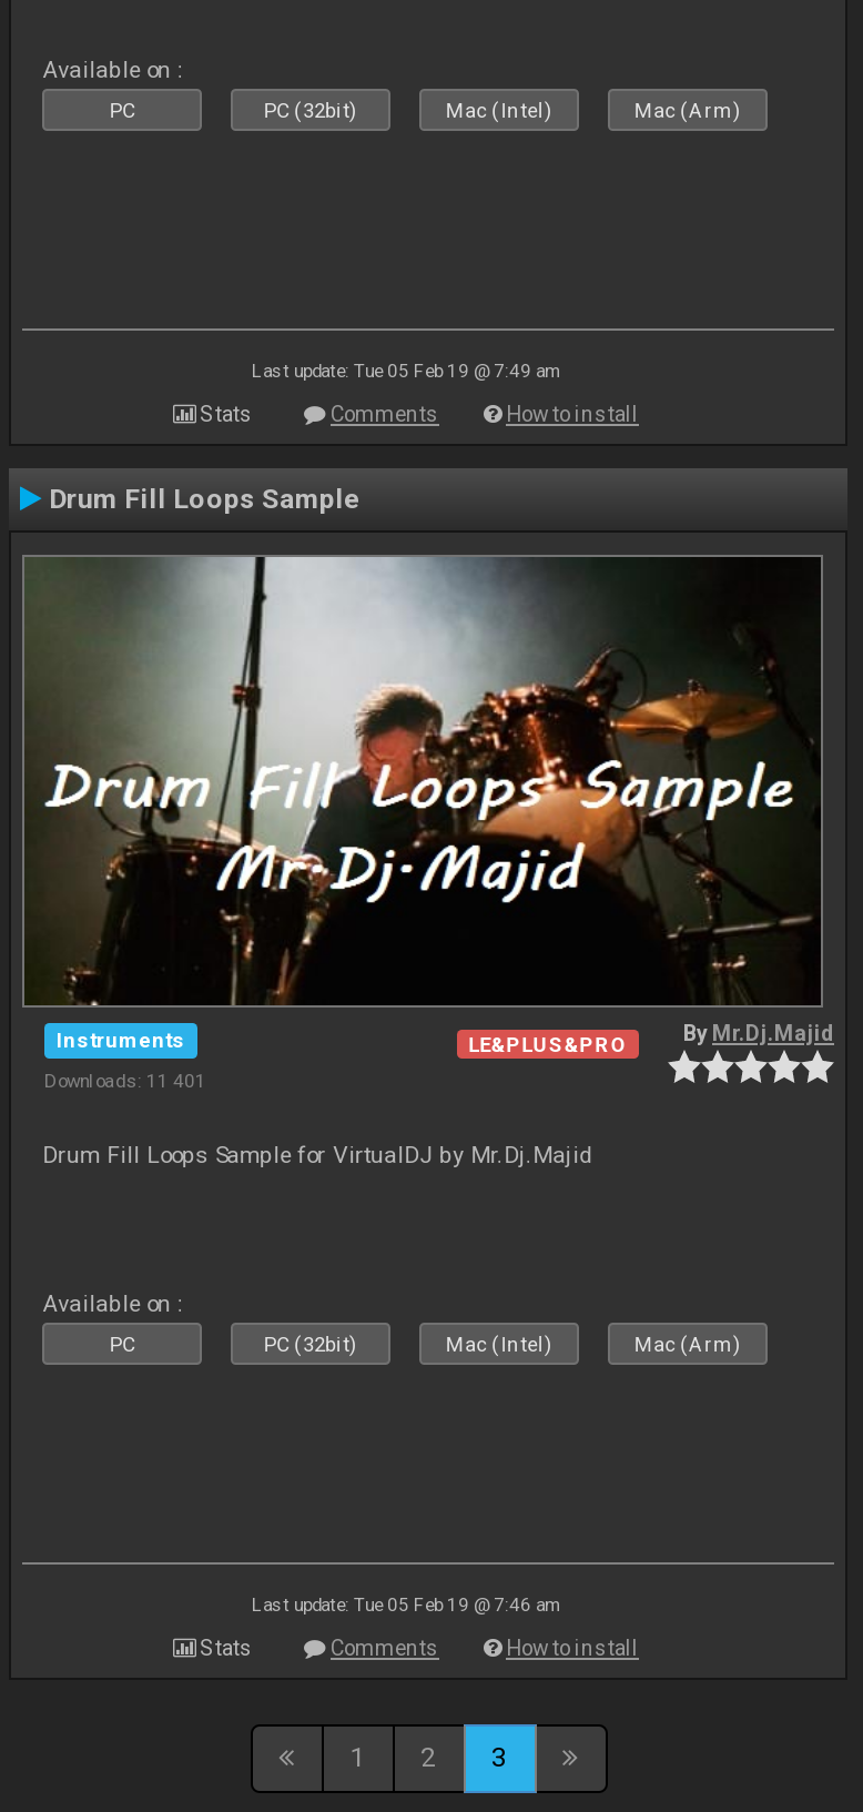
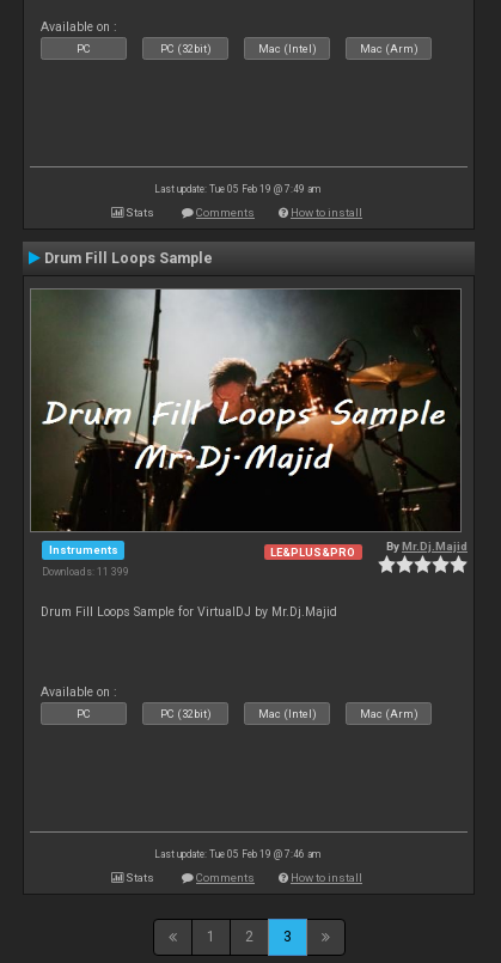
[44,1069,206,1091] Downloads: 11 401 -> [42,565,129,577] Downloads: 11 399

